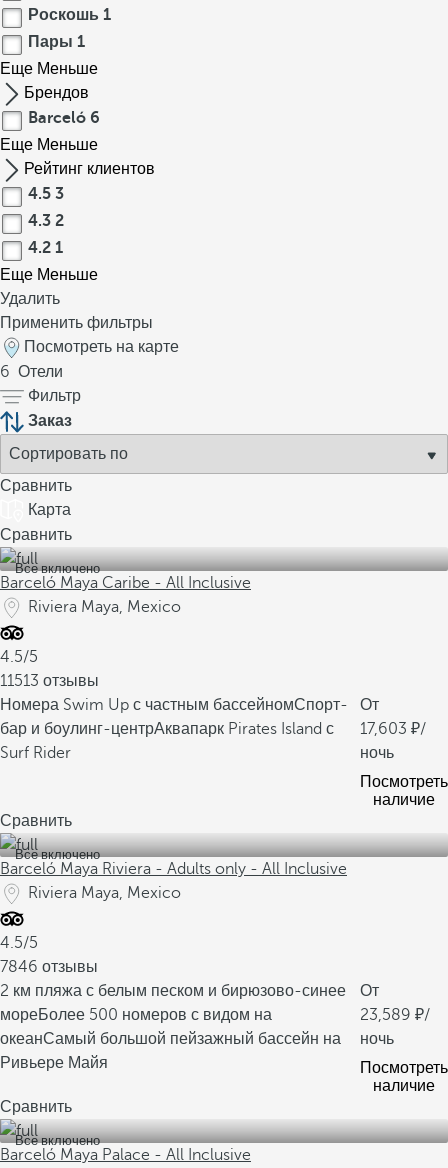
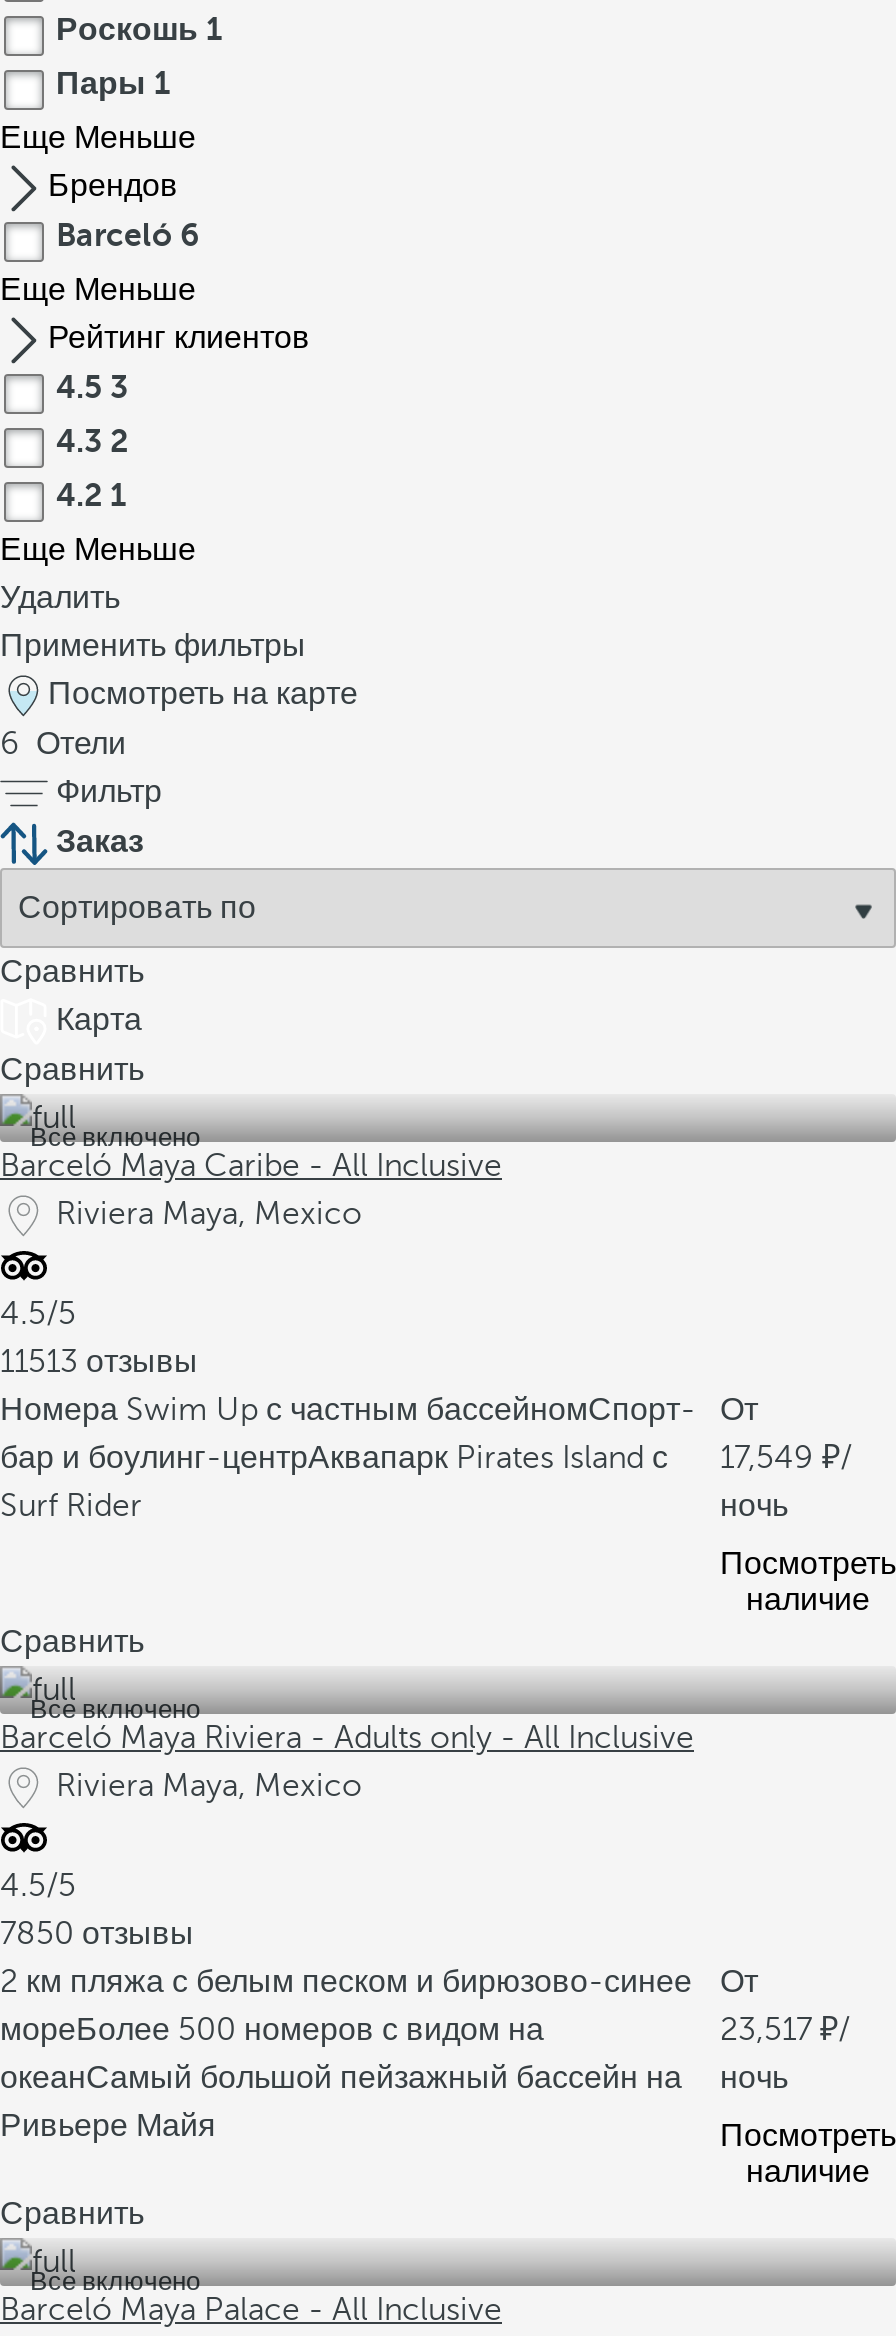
[360,720,407,738] 17,603 -> [720,1440,814,1476] 17,549
[0,958,98,976] 7846 отзывы -> [0,1916,194,1952] 7850 отзывы
[360,1006,411,1024] 23,589 -> [720,2012,812,2048] 23,517

